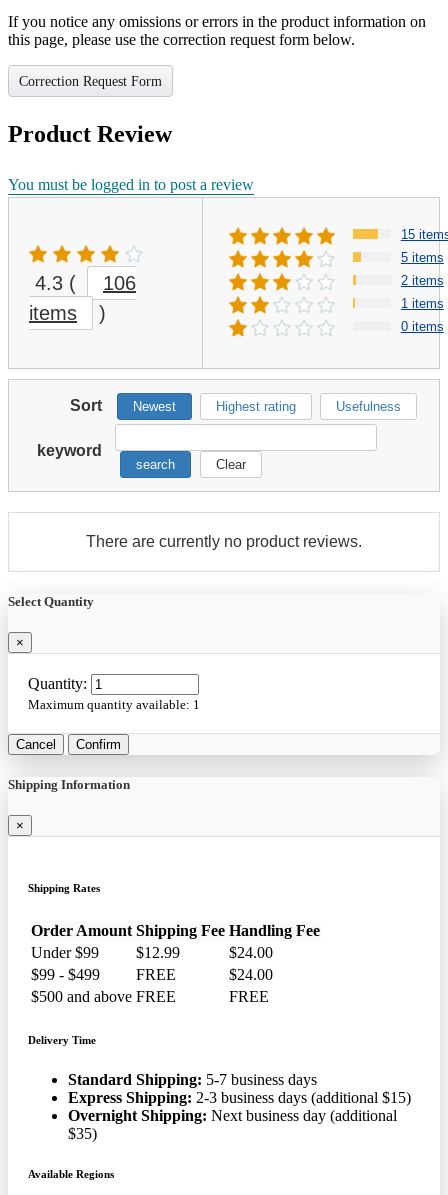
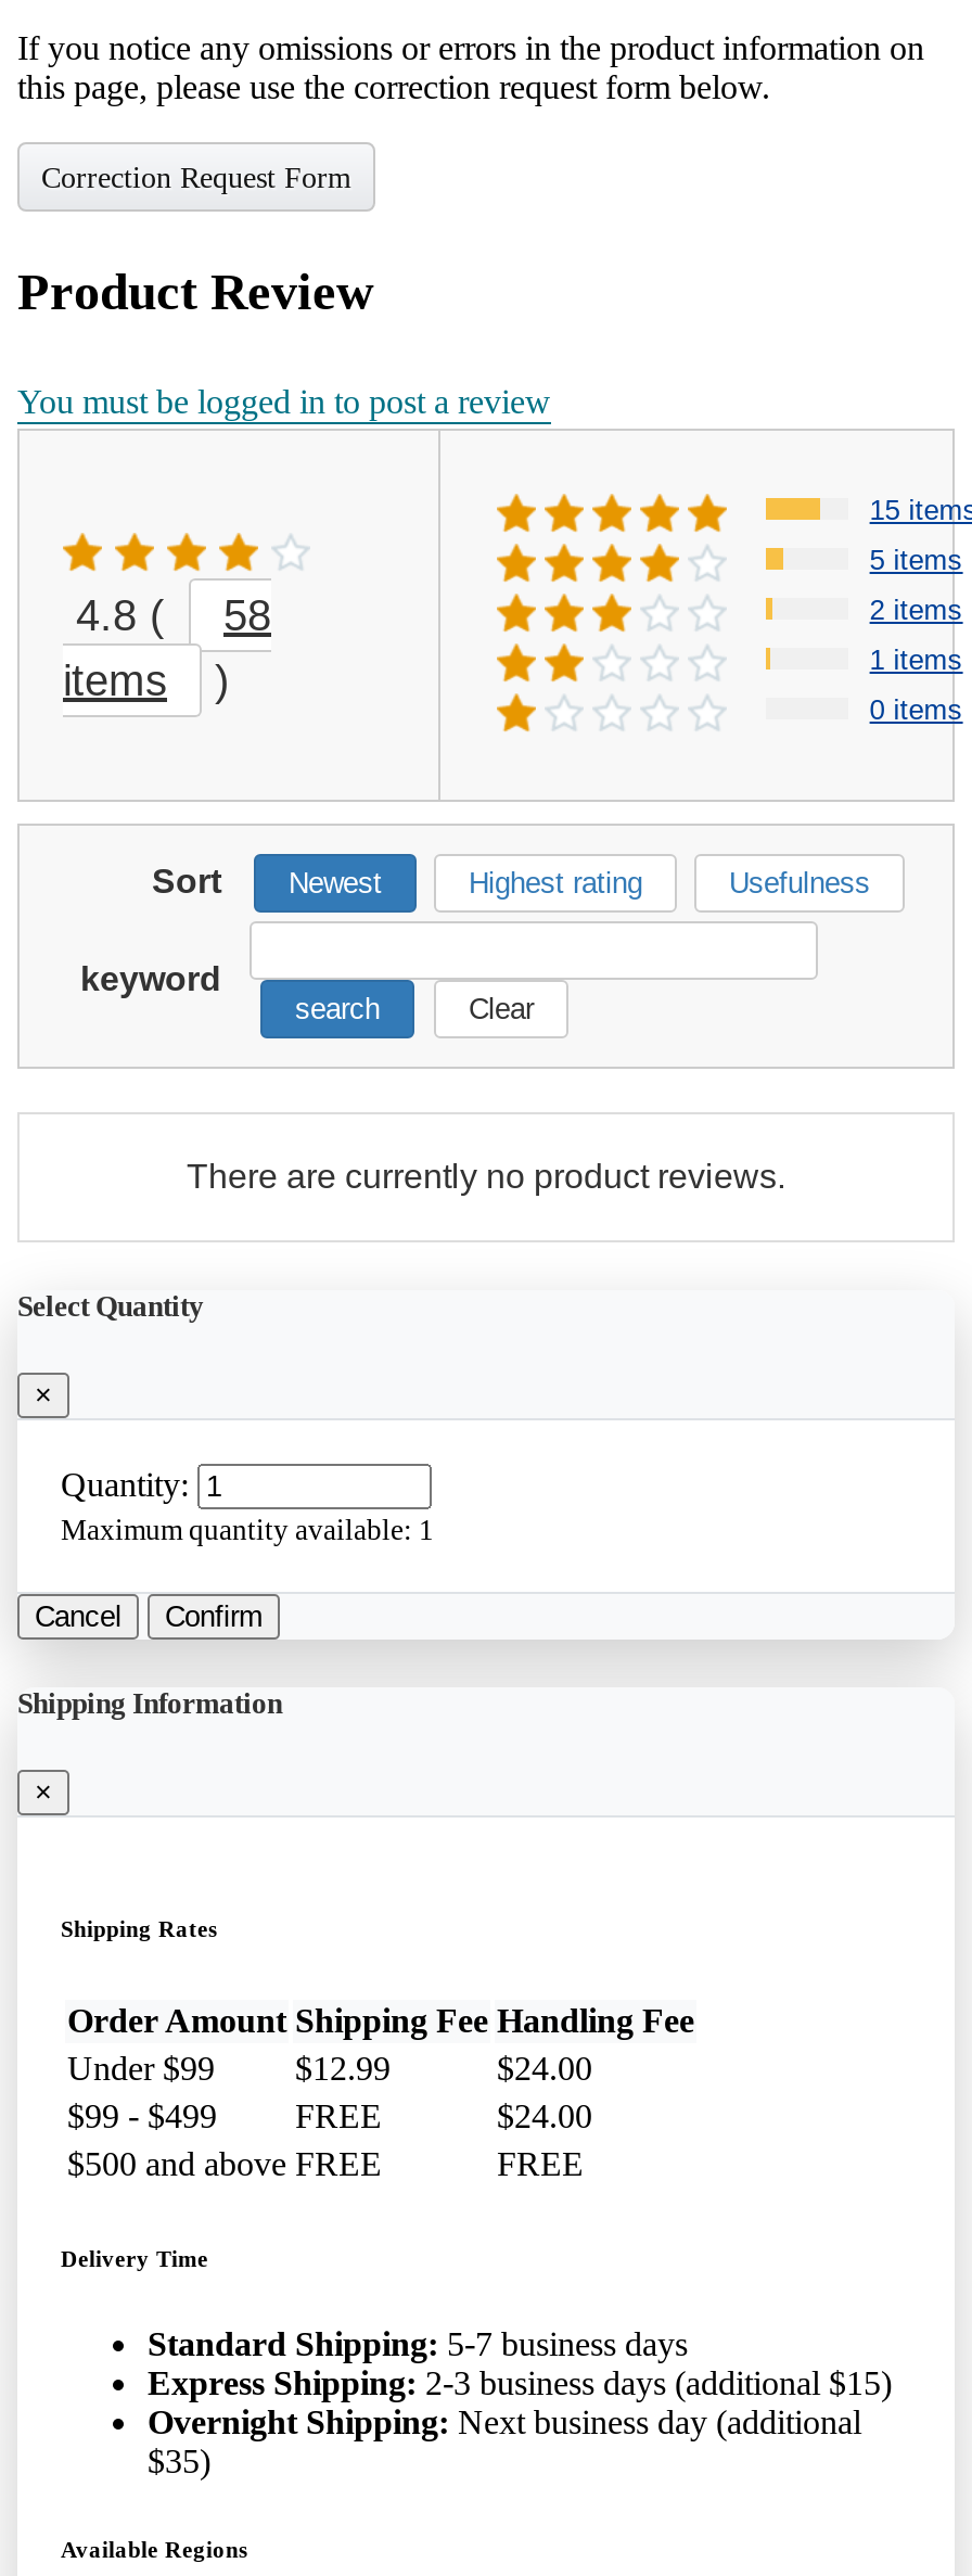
[29,272,82,294] 4.3 ( -> [63,591,178,638] 4.8 (
[103,272,136,294] 106 -> [223,591,271,638] 58

